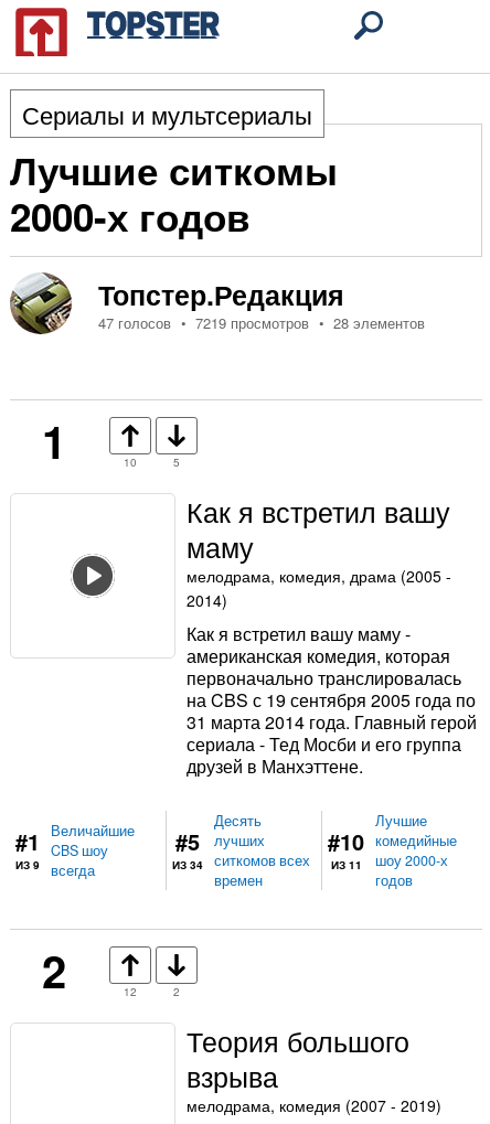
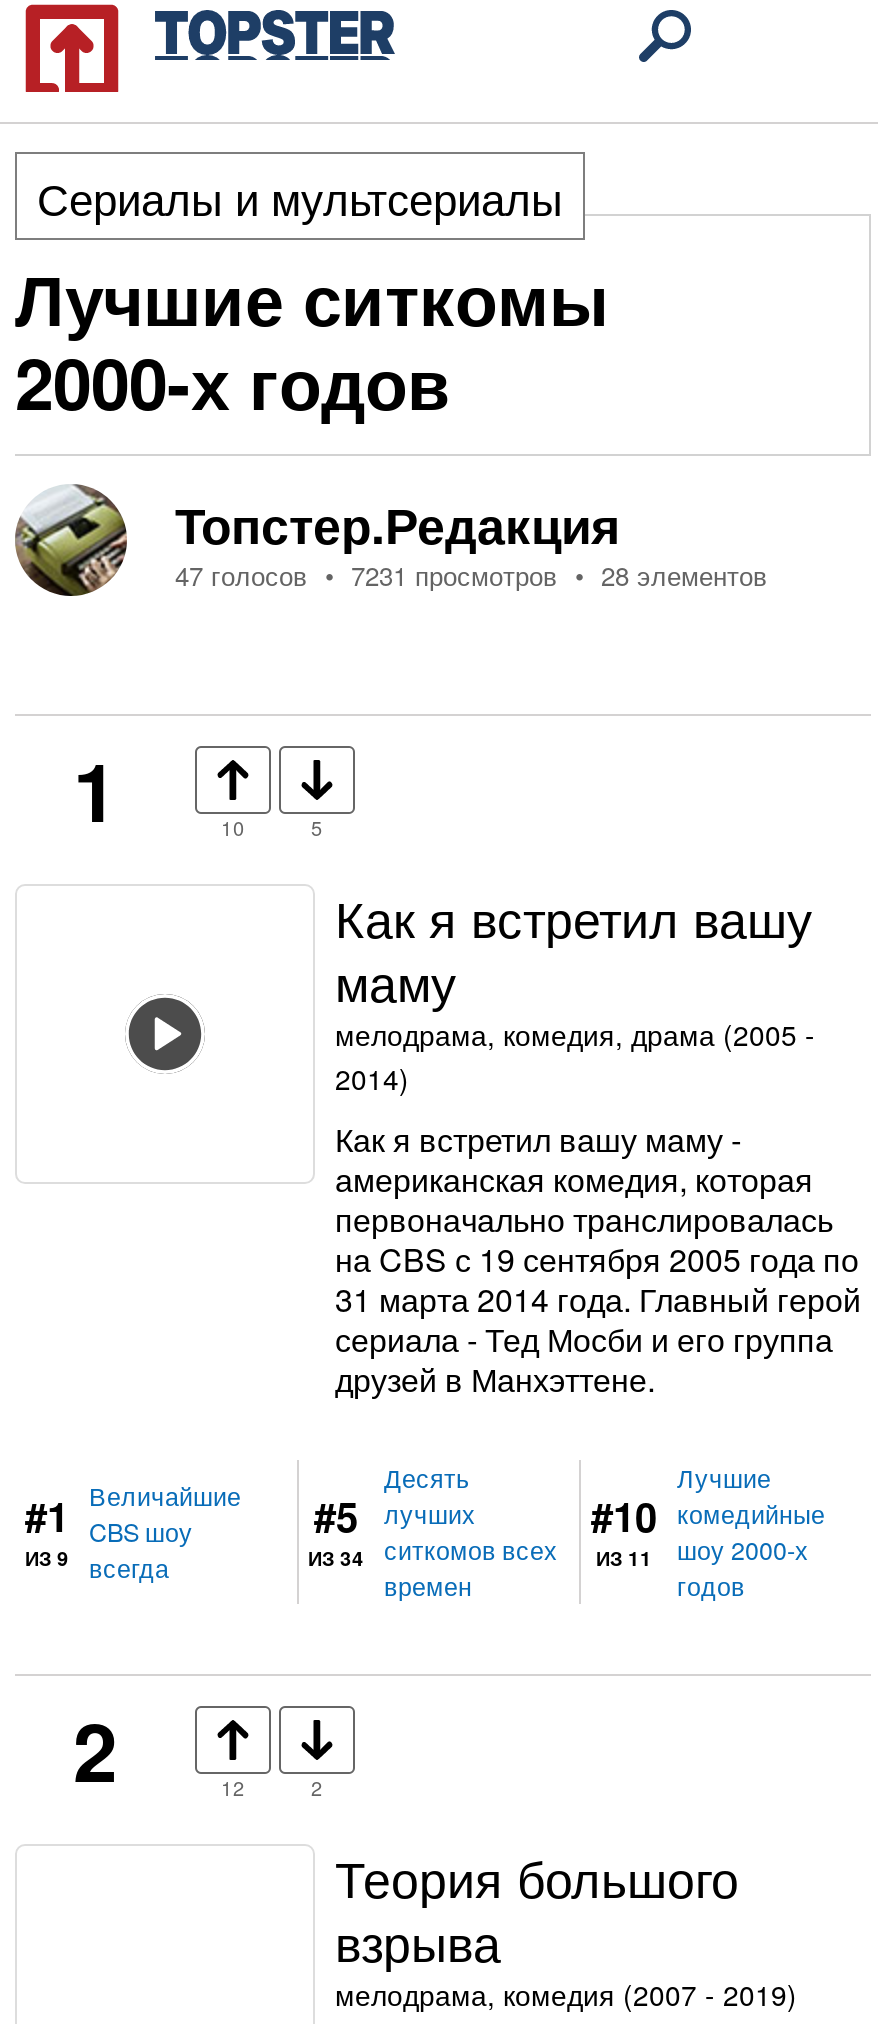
[98,312,425,333] 47 голосов 7219 просмотров 28 элементов -> [175,556,767,594] 47 голосов 7231 просмотров 28 элементов

